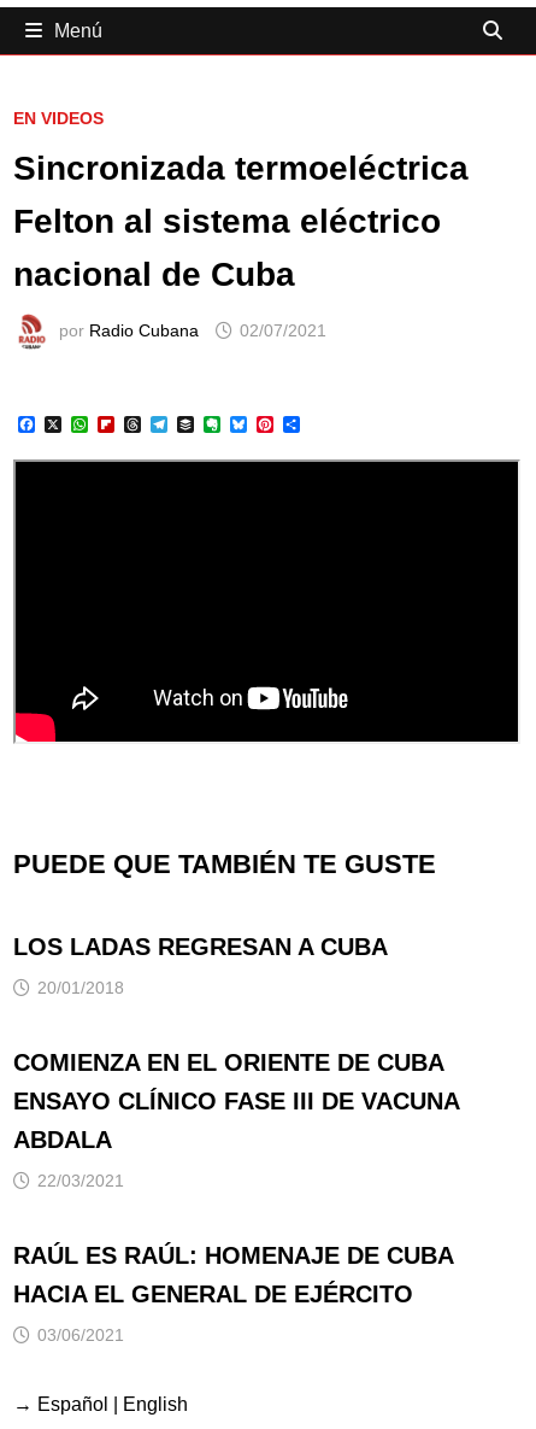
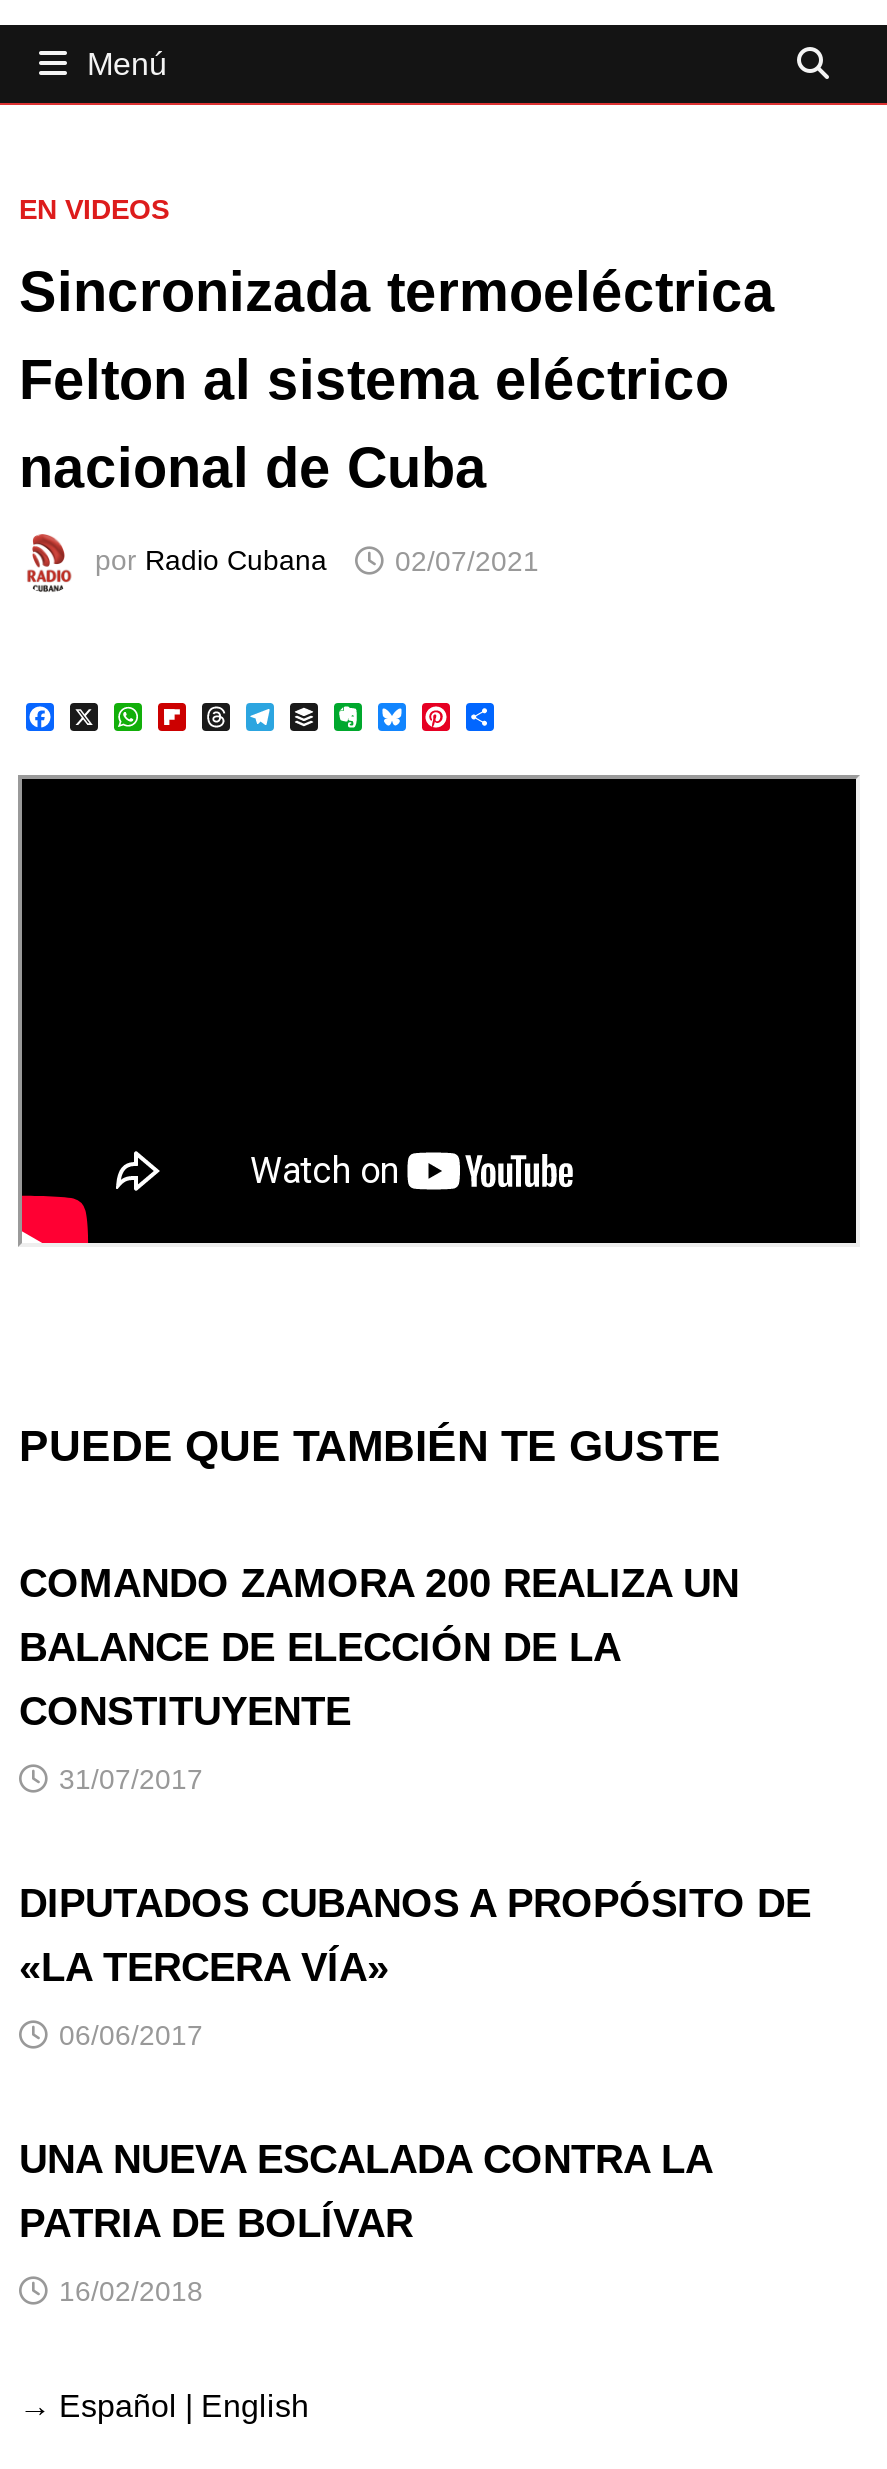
[14,933,459,1345] LOS LADAS REGRESAN A CUBA | 20/01/2018 | COMIENZA EN EL ORIENTE DE CUBA | ENSAYO CLÍNICO FASE III DE VACUNA | ABDALA | 22/03/2021 | RAÚL ES RAÚL: HOMENAJE DE CUBA | HACIA EL GENERAL DE EJÉRCITO | 03/06/2021 -> [19,1561,811,2307] COMANDO ZAMORA 200 REALIZA UN | BALANCE DE ELECCIÓN DE LA | CONSTITUYENTE | 31/07/2017 | DIPUTADOS CUBANOS A PROPÓSITO DE | «LA TERCERA VÍA» | 06/06/2017 | UNA NUEVA ESCALADA CONTRA LA | PATRIA DE BOLÍVAR | 16/02/2018

